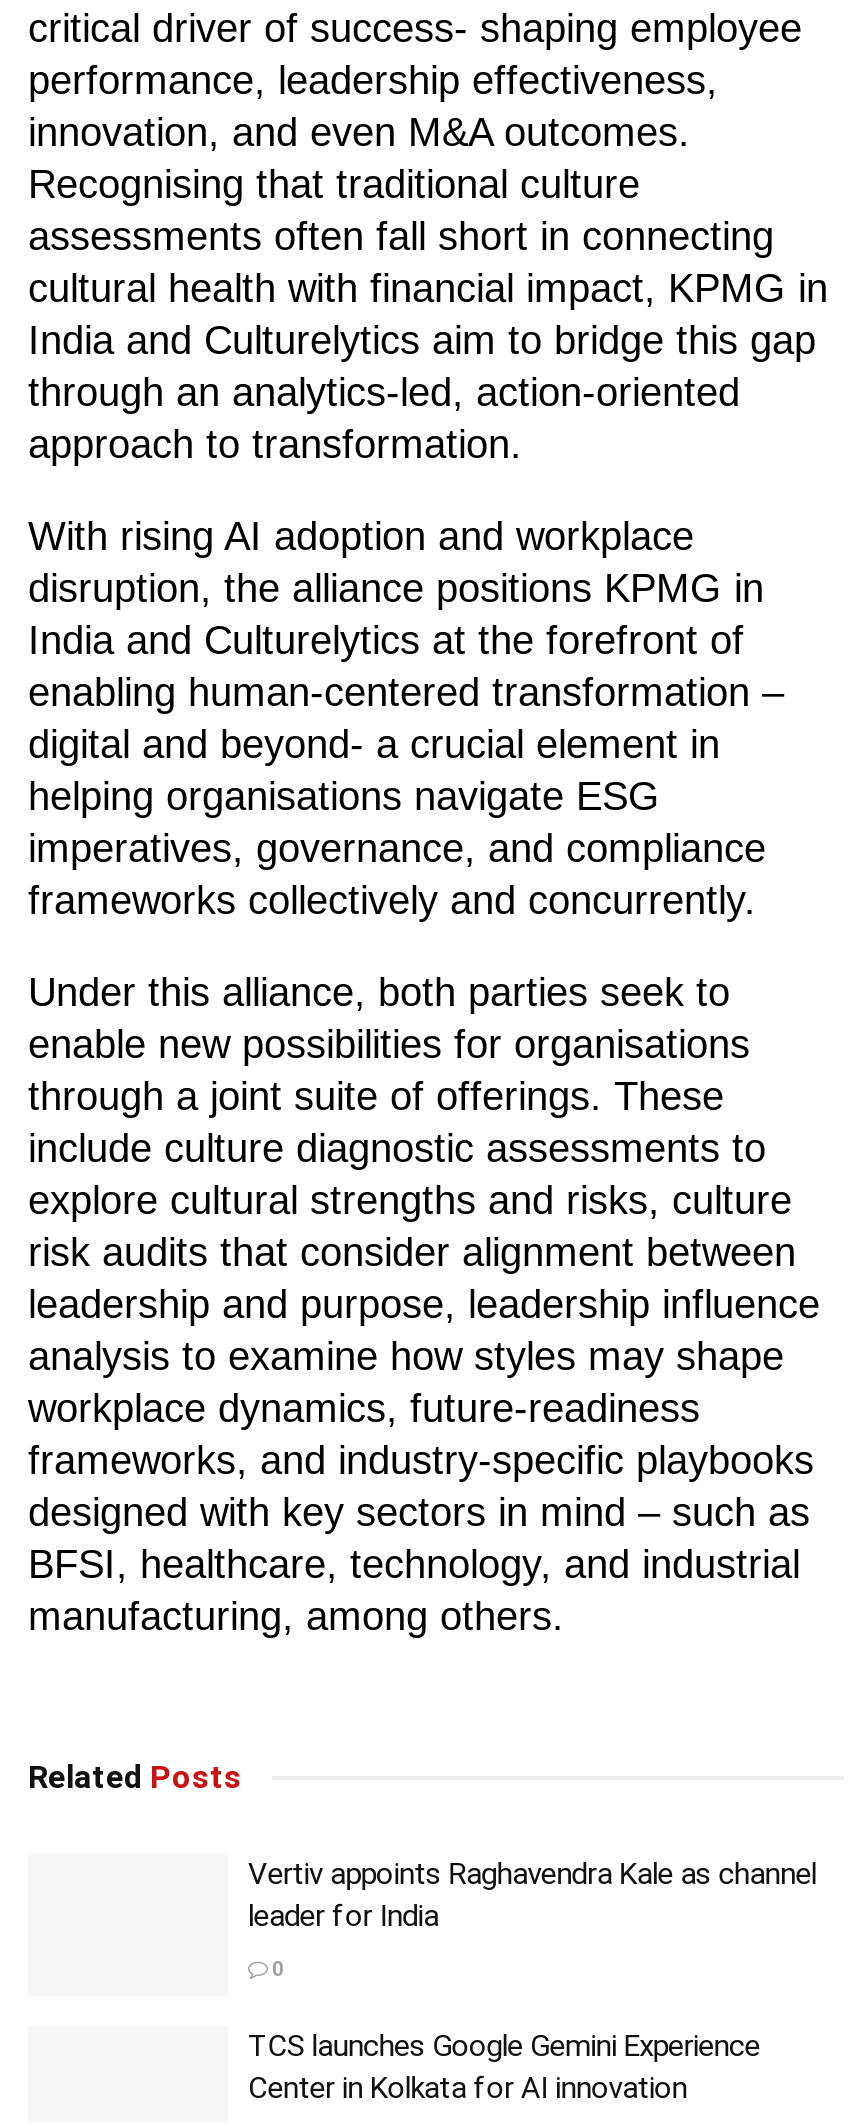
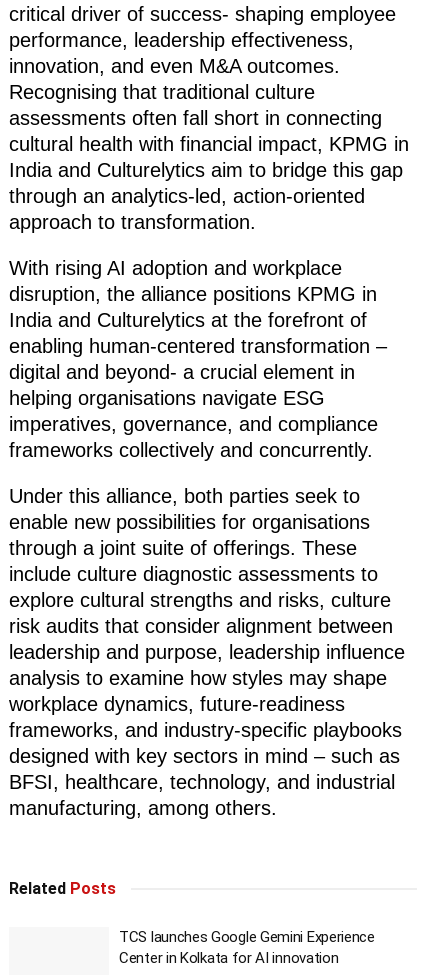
[248,1855,816,1979] Vertiv appoints Raghavendra Kale as channel | leader for India | 0 -> none

